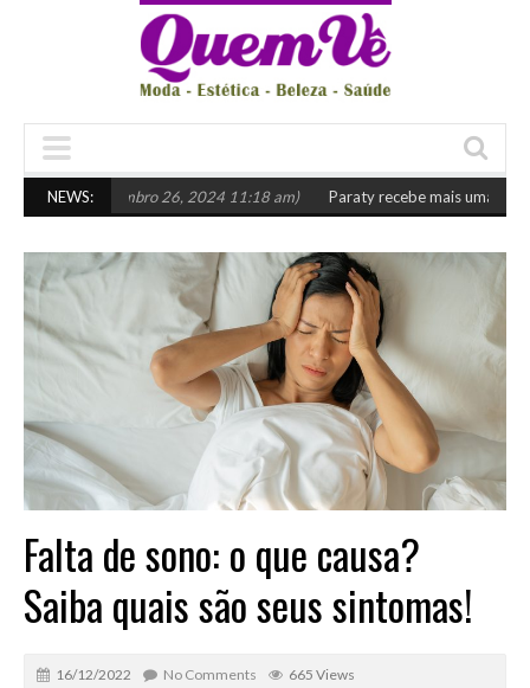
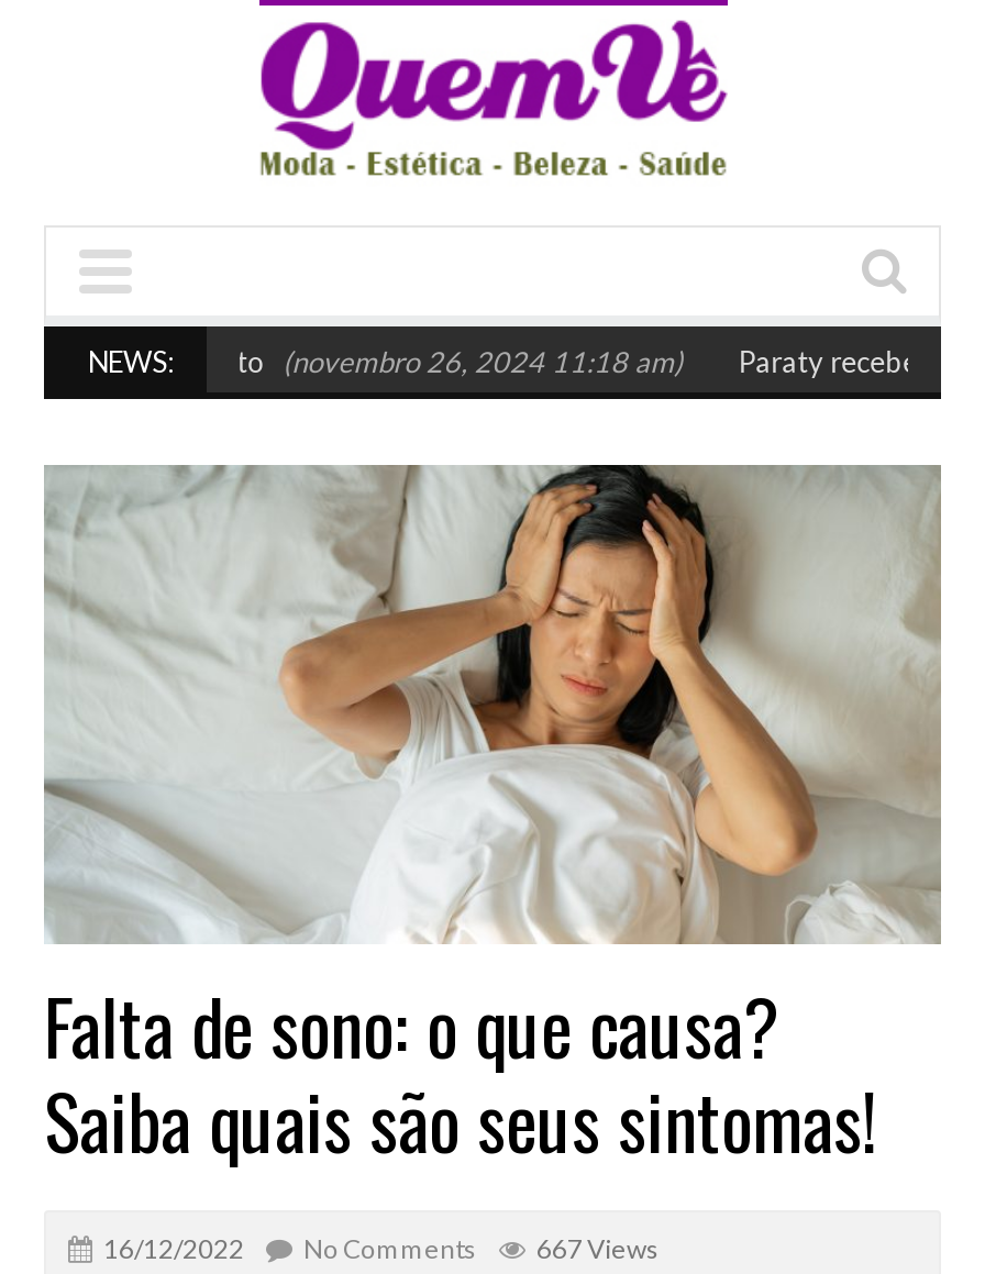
[56,665,355,683] 16/12/2022 No Comments 665 Views -> [103,1232,660,1265] 16/12/2022 No Comments 667 Views

